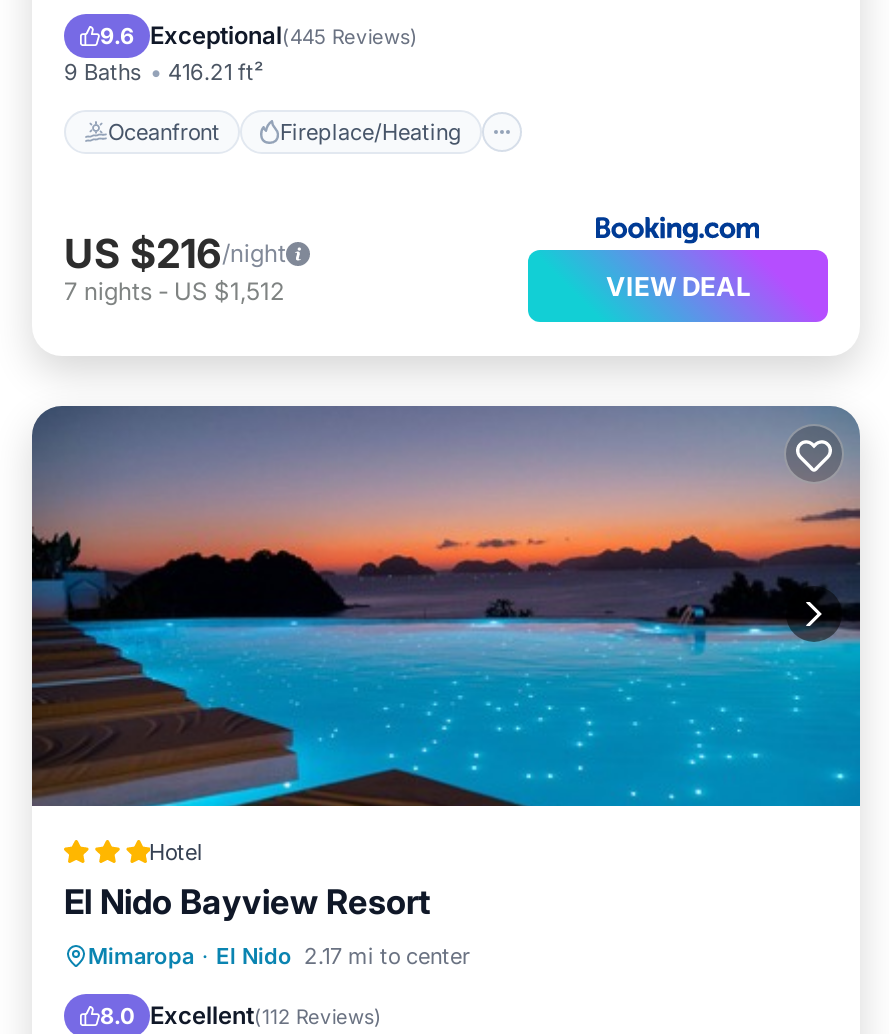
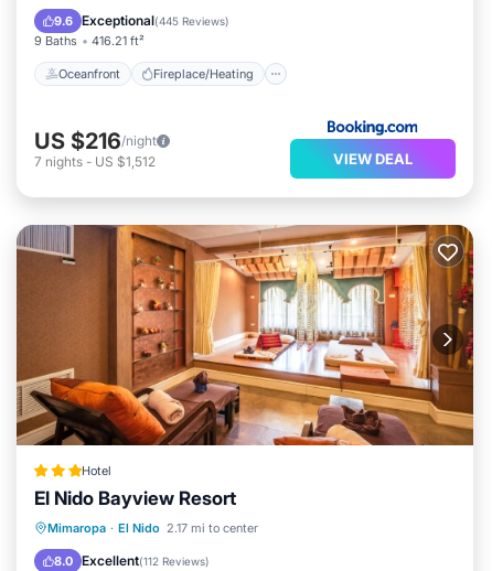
[30,404,862,808] [image] -> [15,224,474,446] [image]

